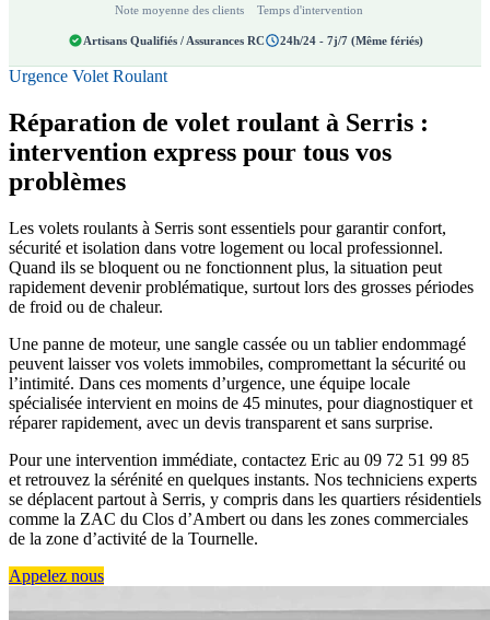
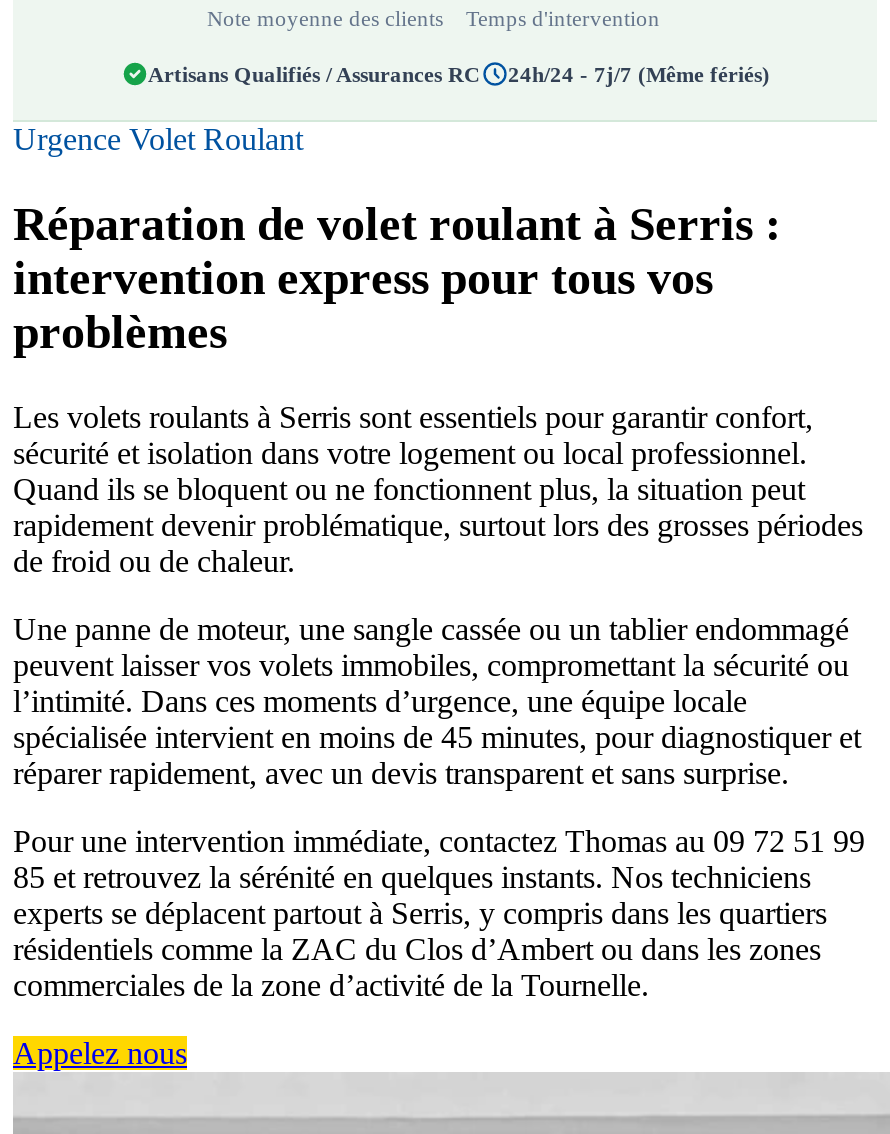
[9,451,481,548] Pour une intervention immédiate, contactez Eric au 09 72 51 99 85 | et retrouvez la sérénité en quelques instants. Nos techniciens experts | se déplacent partout à Serris, y compris dans les quartiers résidentiels | comme la ZAC du Clos d’Ambert ou dans les zones commerciales | de la zone d’activité de la Tournelle. -> [13,825,865,1003] Pour une intervention immédiate, contactez Thomas au 09 72 51 99 | 85 et retrouvez la sérénité en quelques instants. Nos techniciens | experts se déplacent partout à Serris, y compris dans les quartiers | résidentiels comme la ZAC du Clos d’Ambert ou dans les zones | commerciales de la zone d’activité de la Tournelle.

